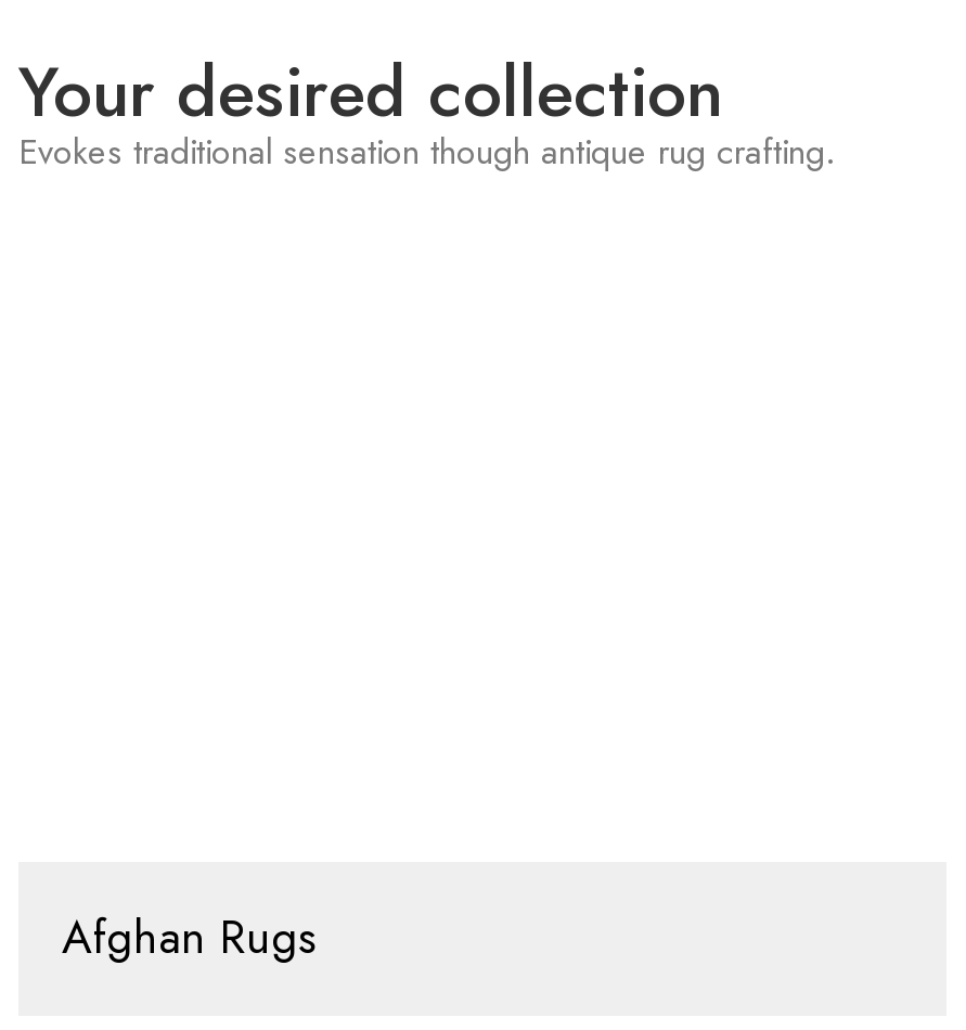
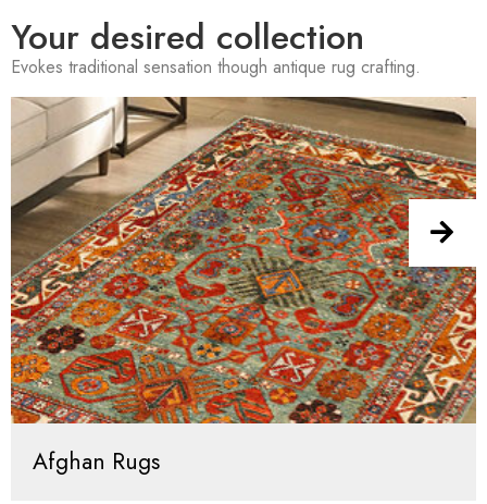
none -> [10,96,477,425] [image]

